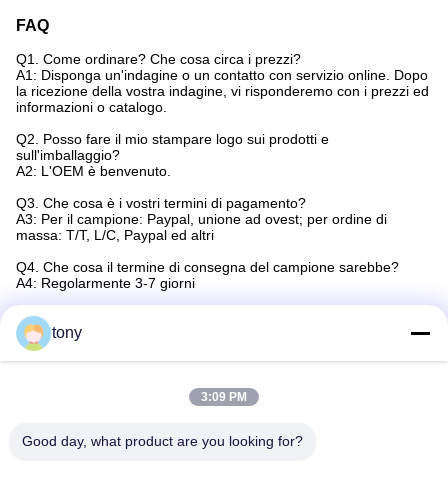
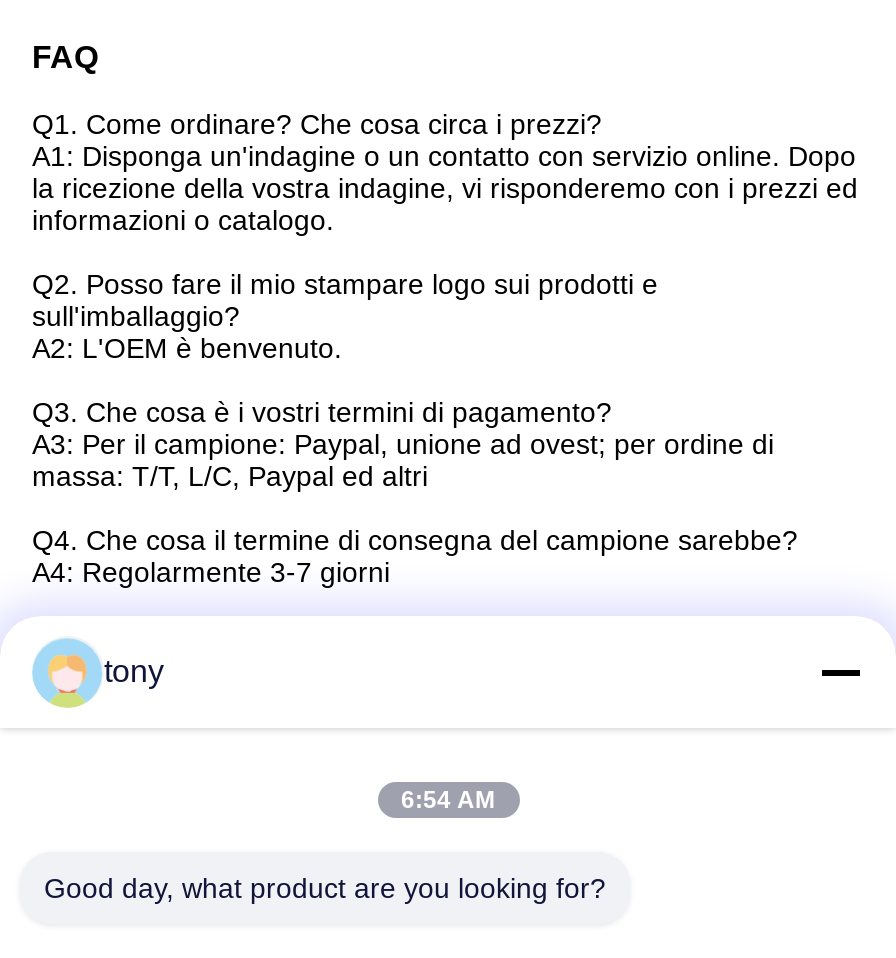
[201,390,247,404] 3:09 PM -> [401,786,495,814] 6:54 AM

